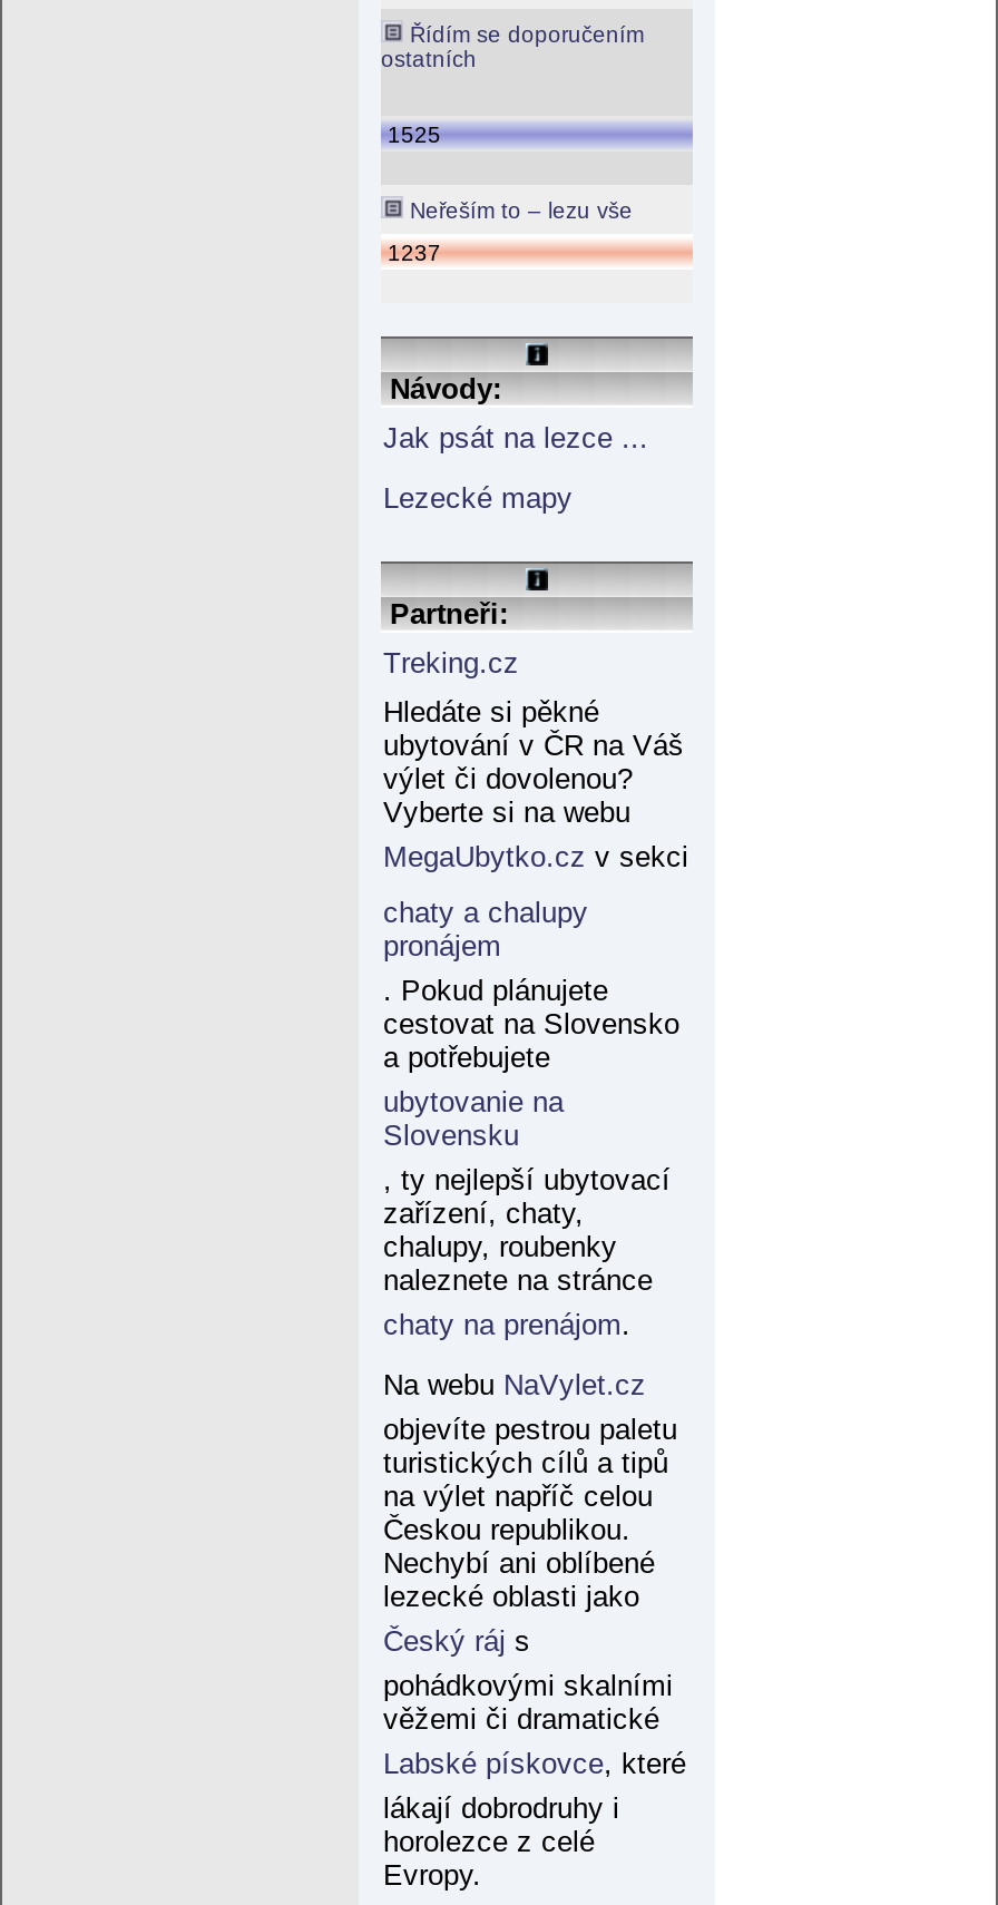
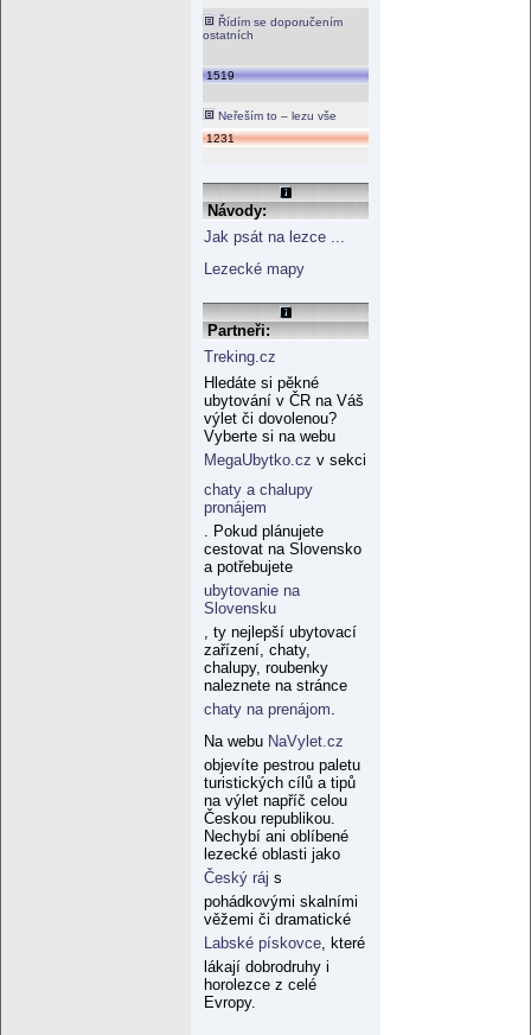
[381,123,441,147] 1525 -> [203,69,235,82] 1519
[381,241,441,265] 1237 -> [203,132,235,145] 1231

